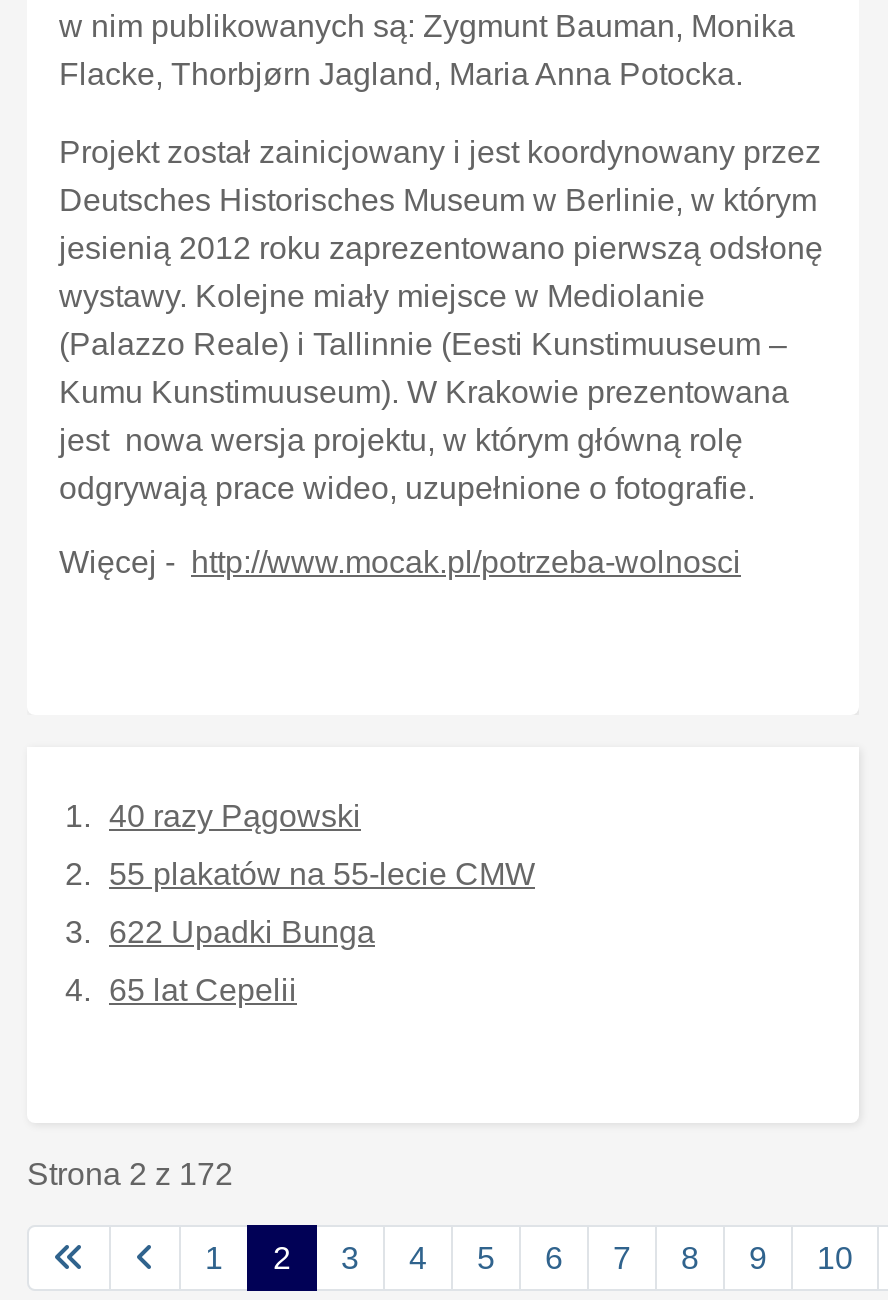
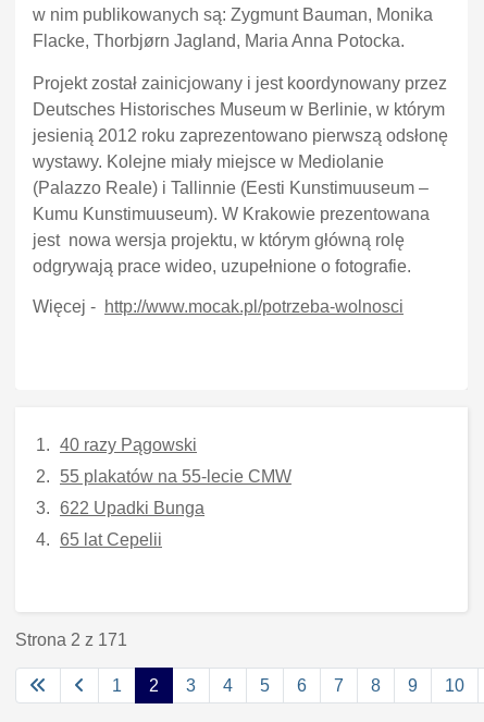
[27,1157,233,1191] Strona 2 z 172 -> [15,631,127,649] Strona 2 z 171

